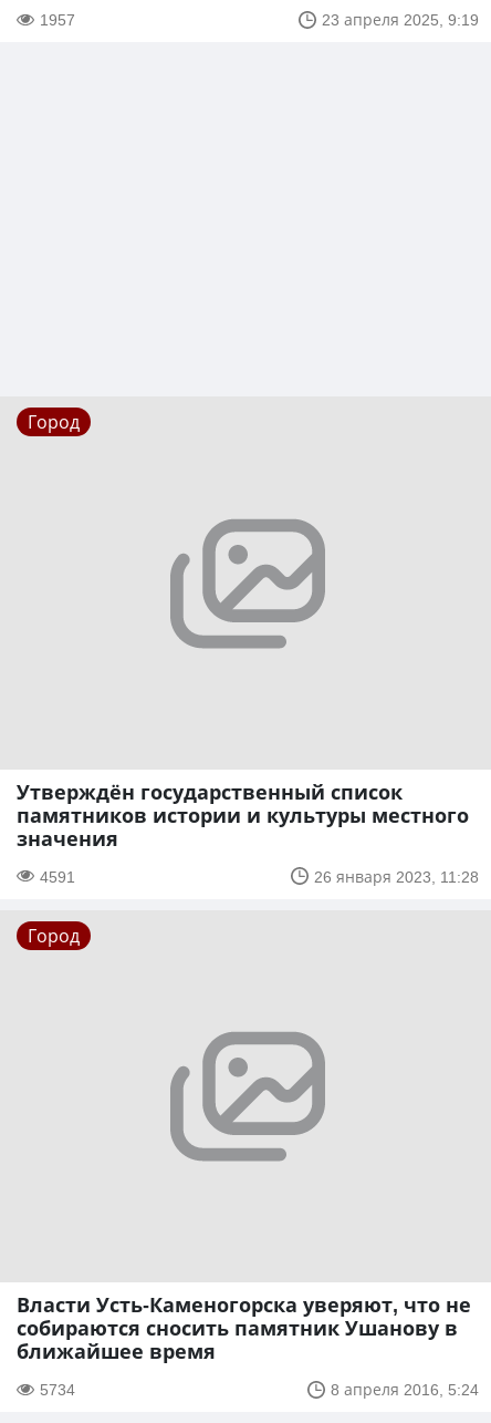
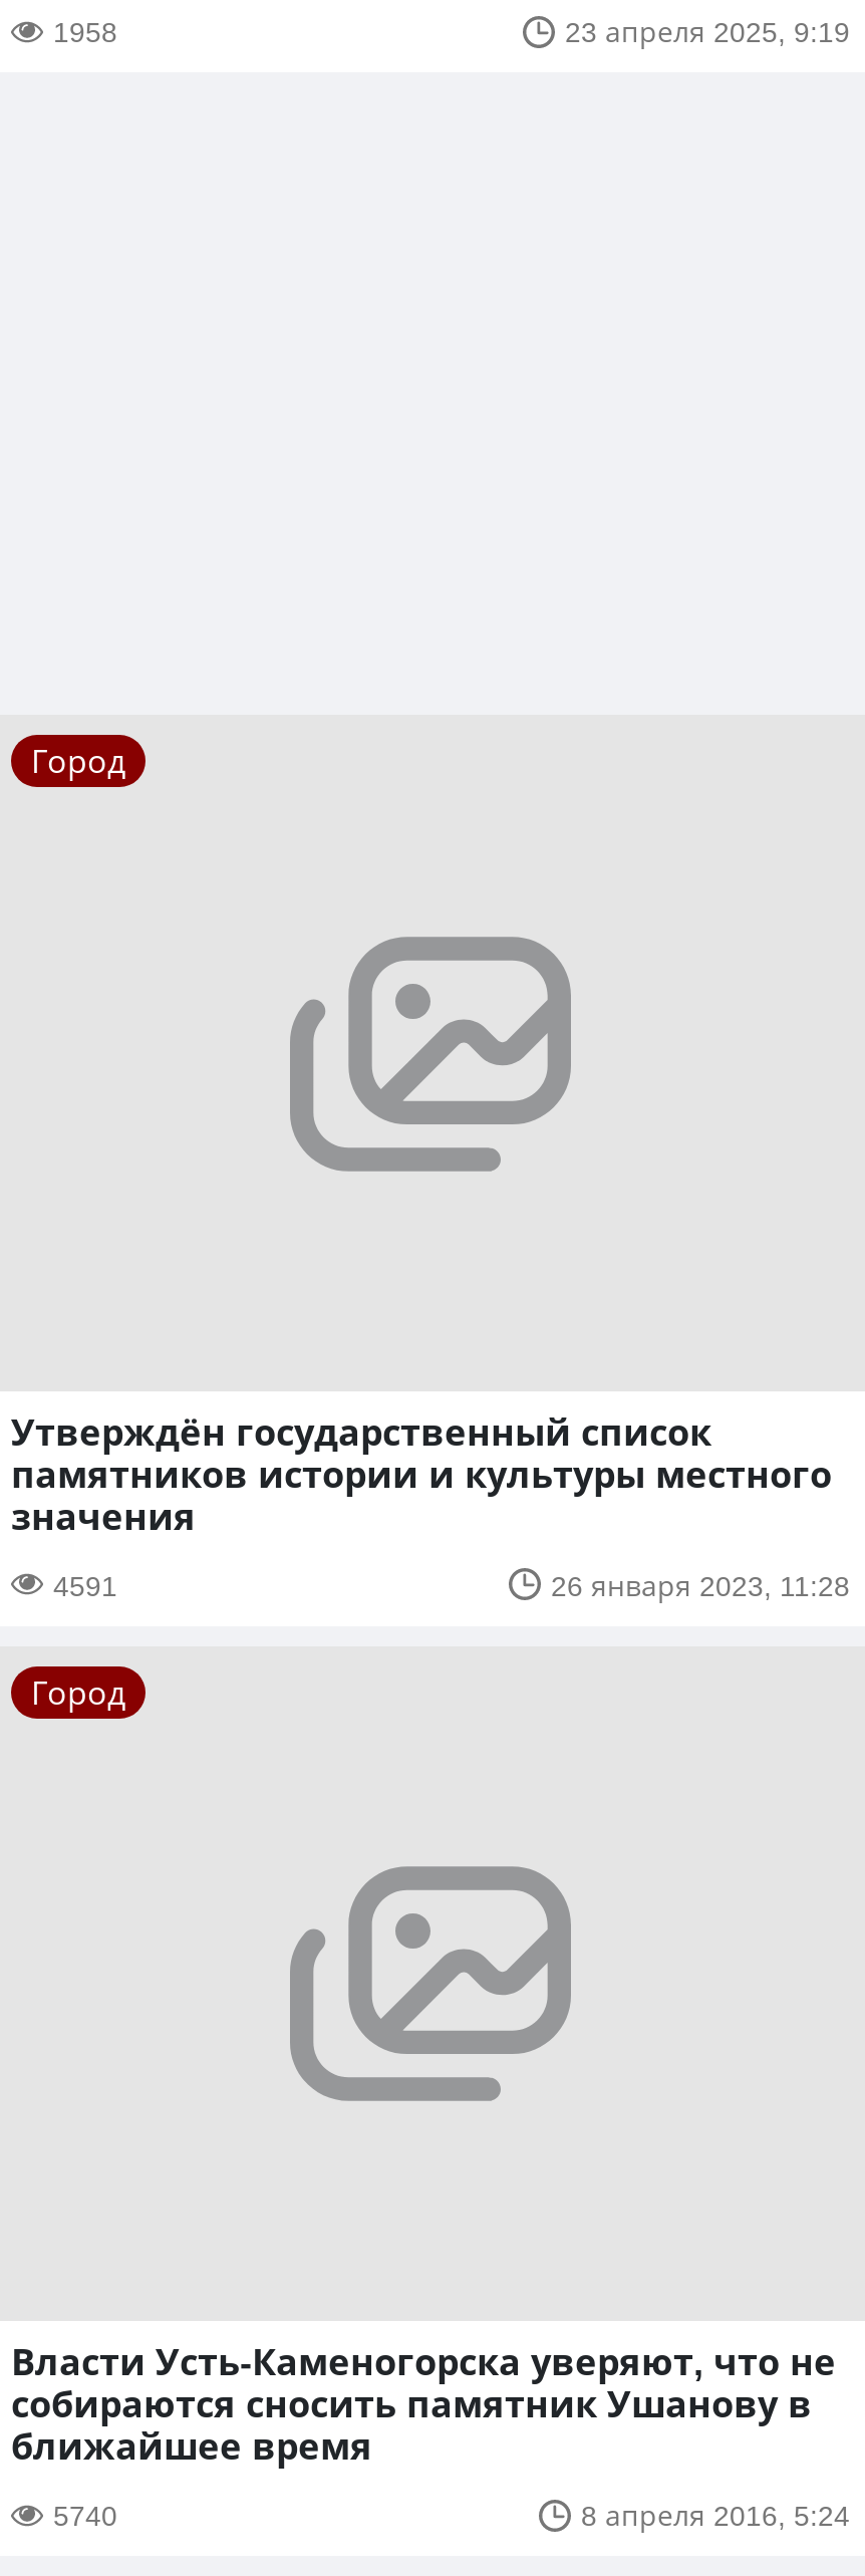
[40,9,75,30] 1957 -> [53,13,117,51] 1958
[40,1379,75,1400] 5734 -> [53,2496,117,2534] 5740

